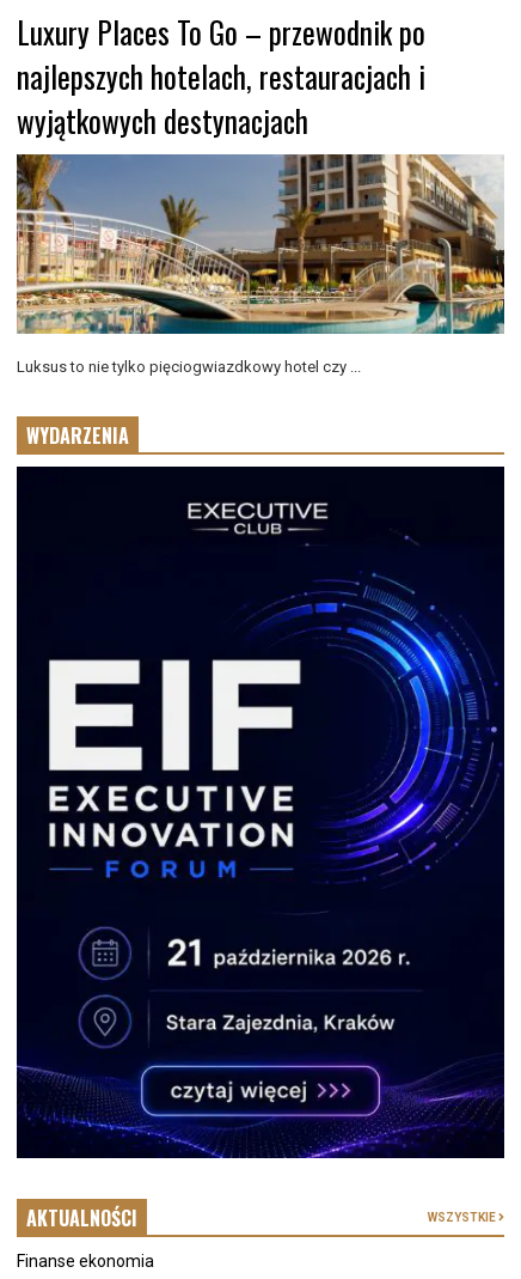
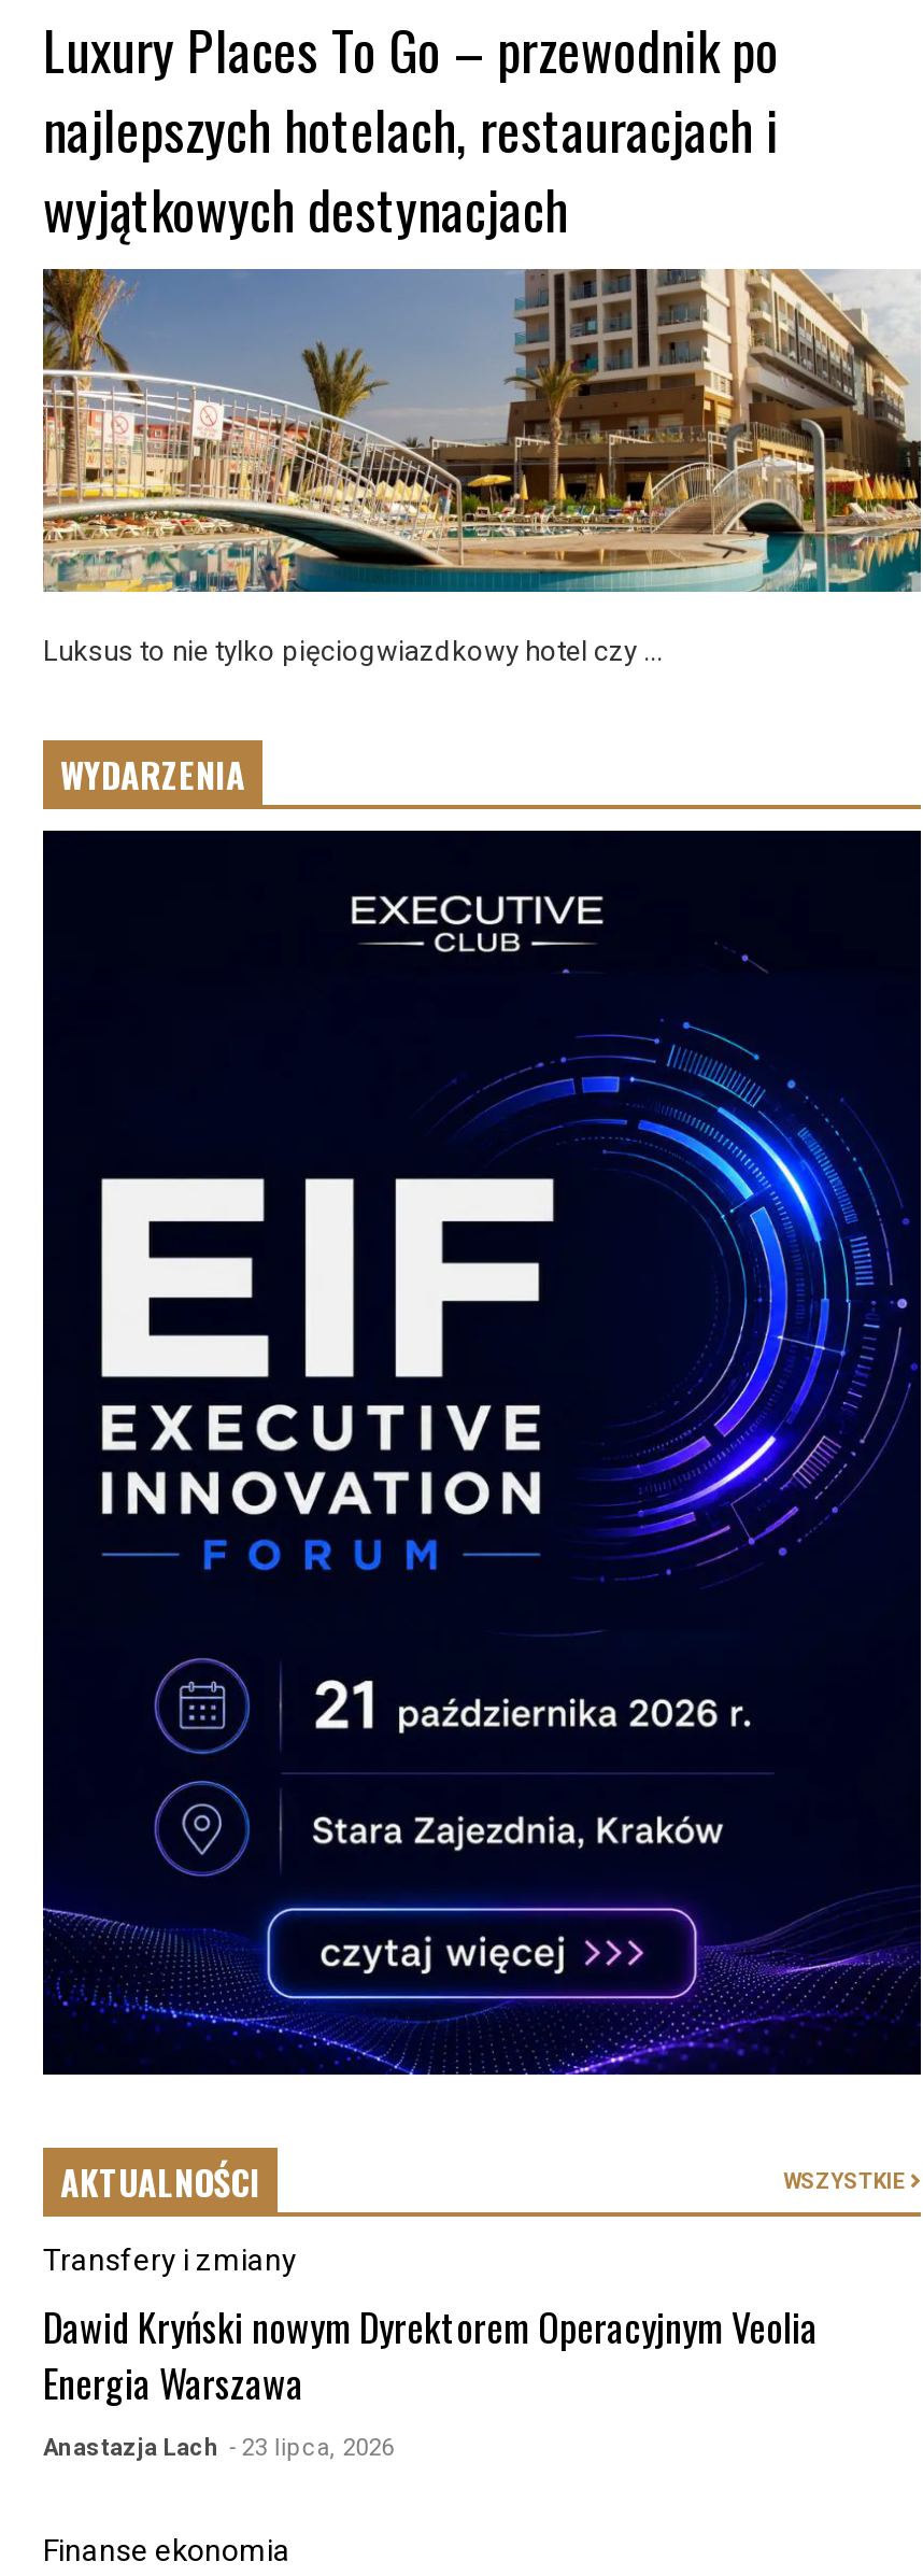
none -> [43,2242,818,2462] Transfery i zmiany | Dawid Kryński nowym Dyrektorem Operacyjnym Veolia | Energia Warszawa | Anastazja Lach - 23 lipca, 2026

